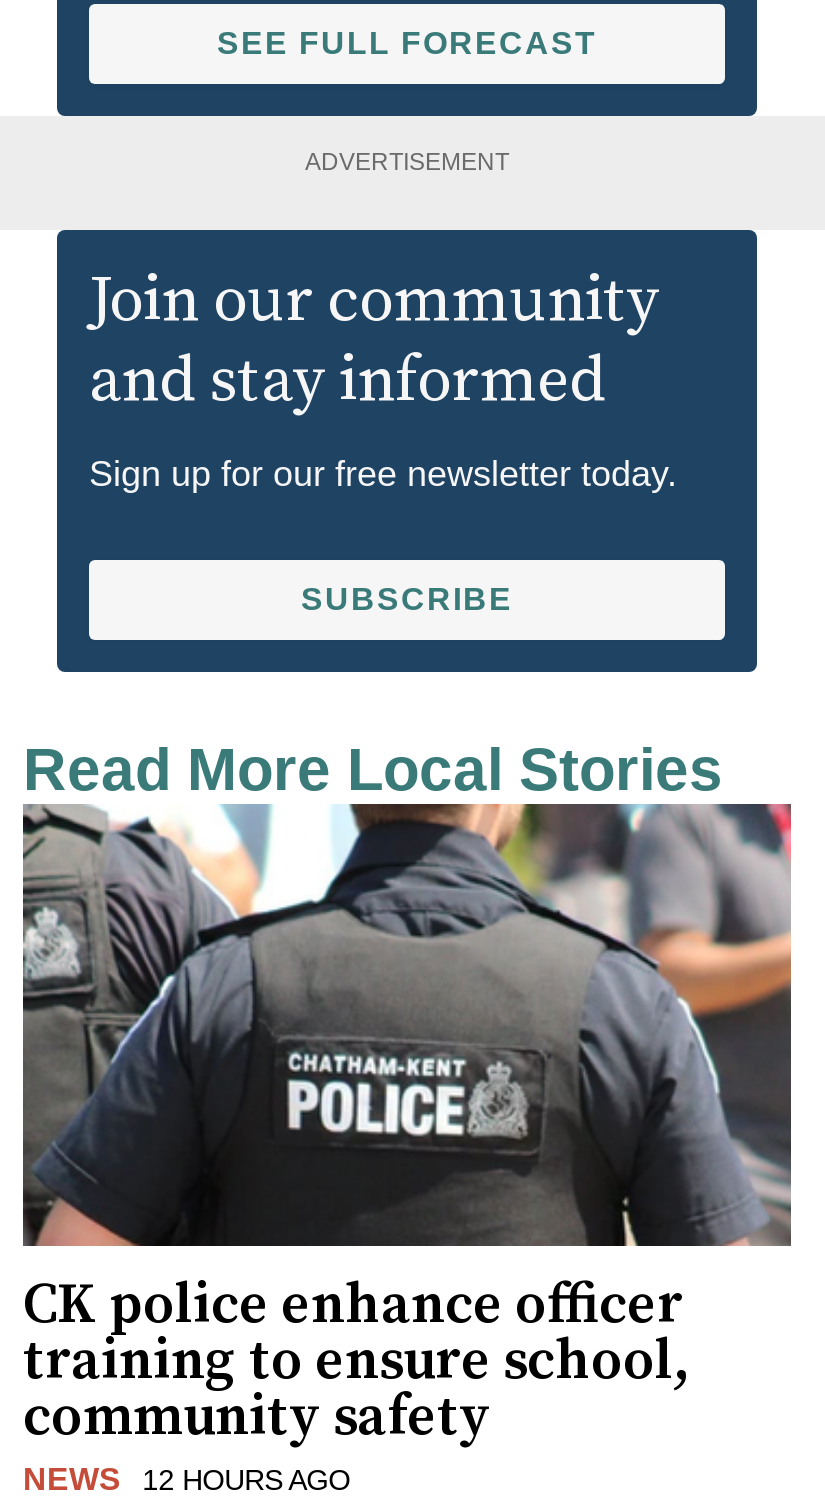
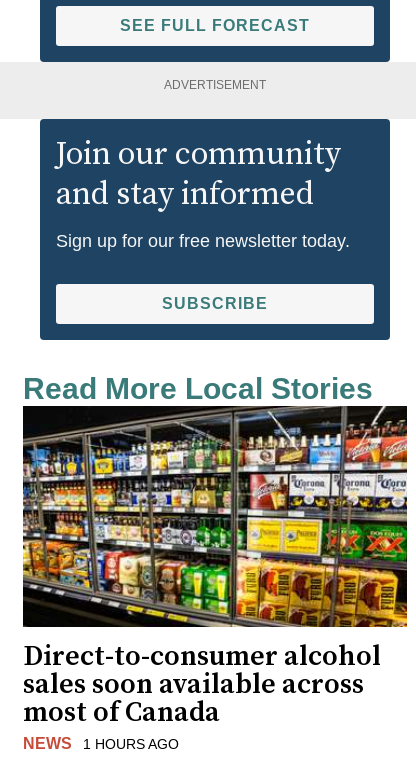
[21,802,793,1453] [image] | CK police enhance officer | training to ensure school, | community safety -> [22,405,408,730] [image] | Direct-to-consumer alcohol | sales soon available across | most of Canada
[23,1463,350,1497] NEWS 12 HOURS AGO -> [23,735,179,752] NEWS 1 HOURS AGO

